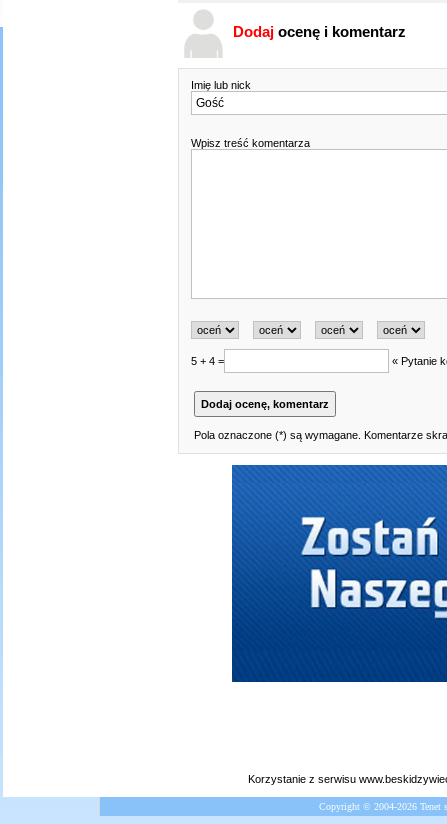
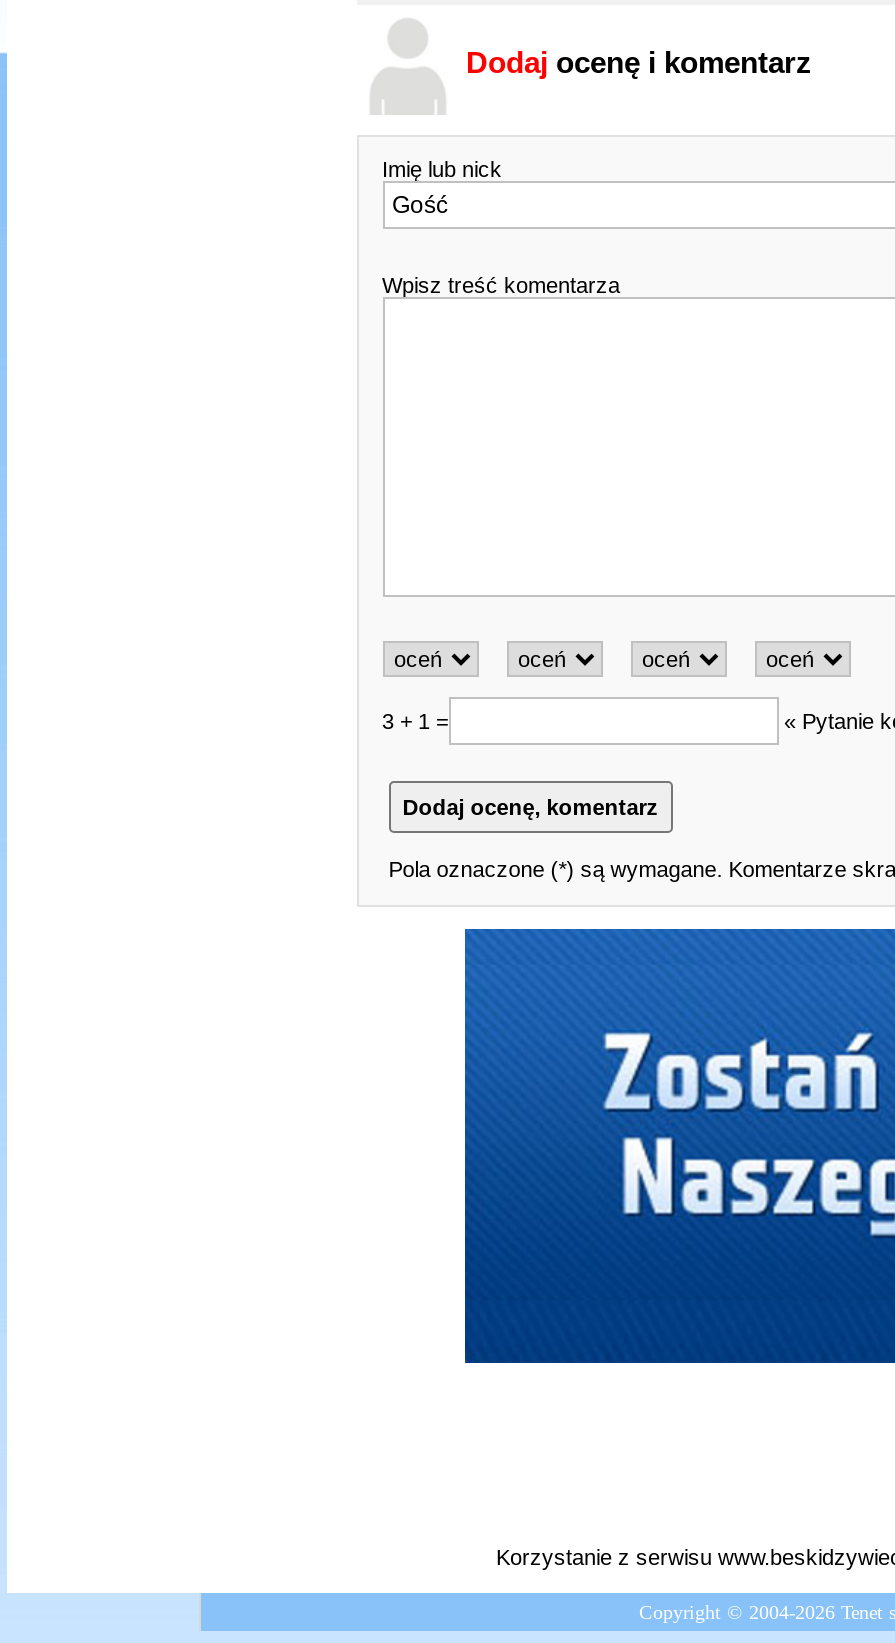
[190,355,223,367] 5 + 4 = -> [382,708,448,732] 3 + 1 =

